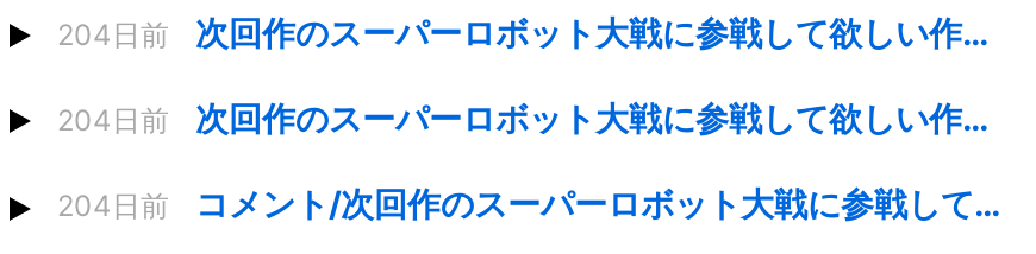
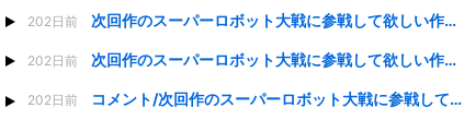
[57,16,169,52] 204日前 -> [27,13,78,29] 202日前
[57,102,169,138] 204日前 -> [27,52,78,69] 202日前
[57,188,169,224] 204日前 -> [27,92,78,108] 202日前

